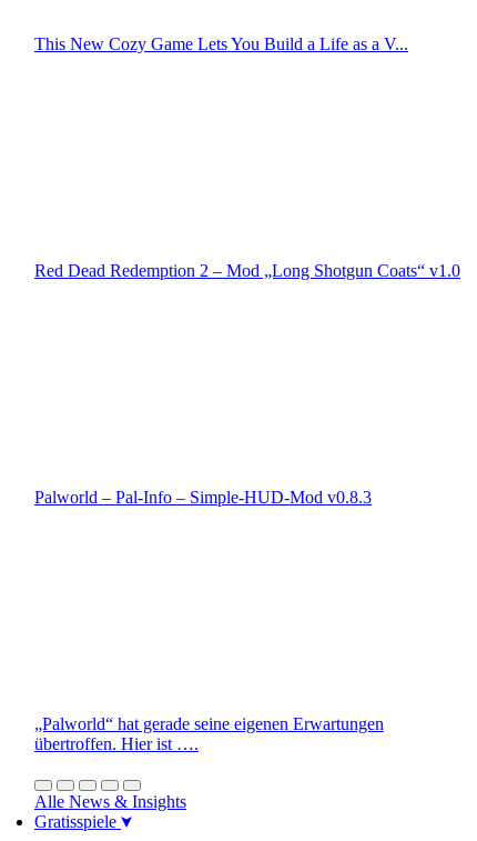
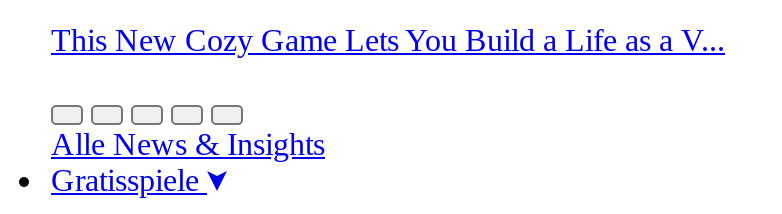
[34,261,460,280] Red Dead Redemption 2 – Mod „Long Shotgun Coats“ v1.0 -> none
[34,488,372,507] Palworld – Pal-Info – Simple-HUD-Mod v0.8.3 -> none
[34,714,384,753] „Palworld“ hat gerade seine eigenen Erwartungen | übertroffen. Hier ist …. -> none

